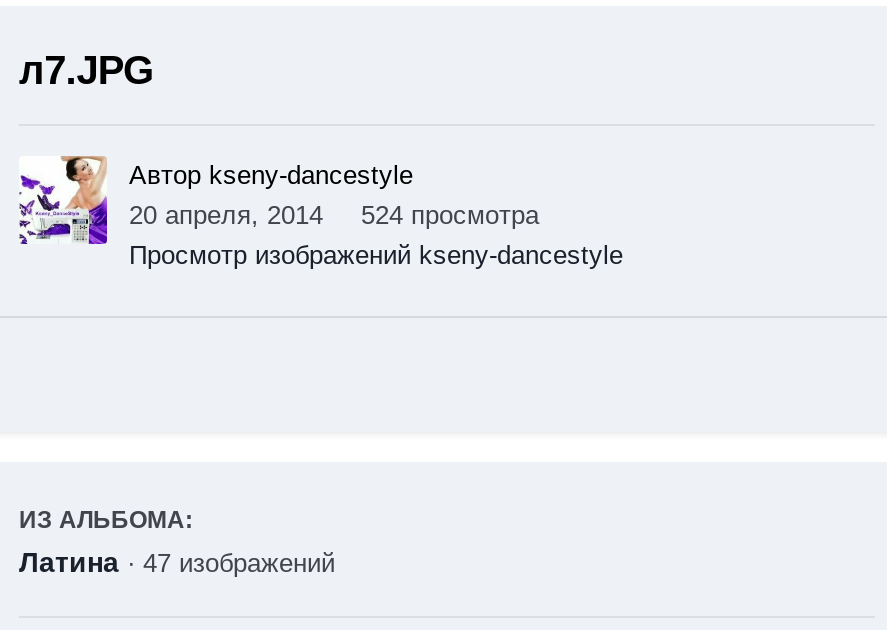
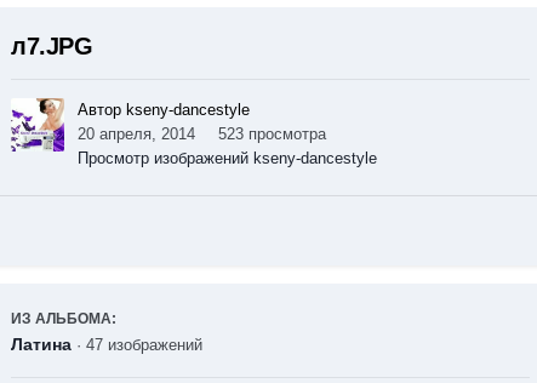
[129,201,539,231] 20 апреля, 2014 524 просмотра -> [78,125,326,143] 20 апреля, 2014 523 просмотра

